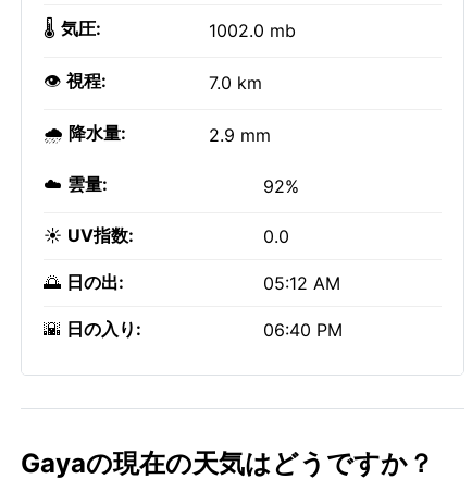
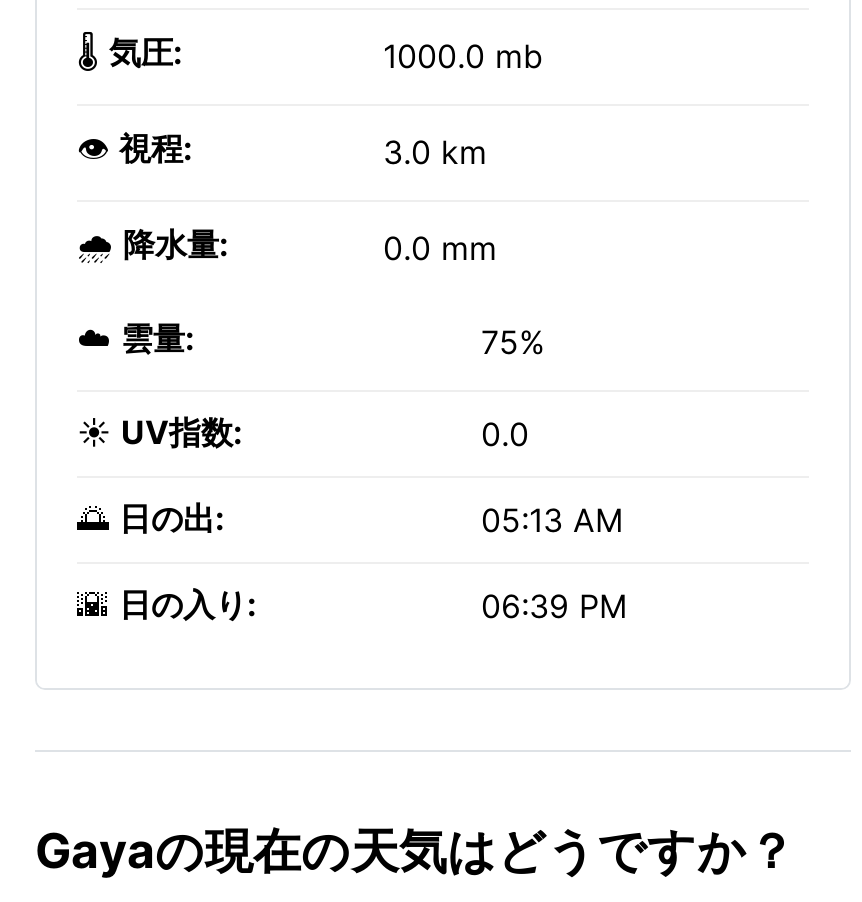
[209,20,296,41] 1002.0 mb -> [383,36,543,76] 1000.0 mb
[209,72,262,94] 7.0 km -> [383,132,487,172] 3.0 km
[209,124,271,146] 2.9 mm -> [383,228,497,268] 0.0 mm
[263,175,299,197] 92% -> [481,322,545,362] 75%
[263,272,340,294] 05:12 AM -> [481,500,623,540] 05:13 AM
[263,319,343,341] 06:40 PM -> [481,586,627,626] 06:39 PM

